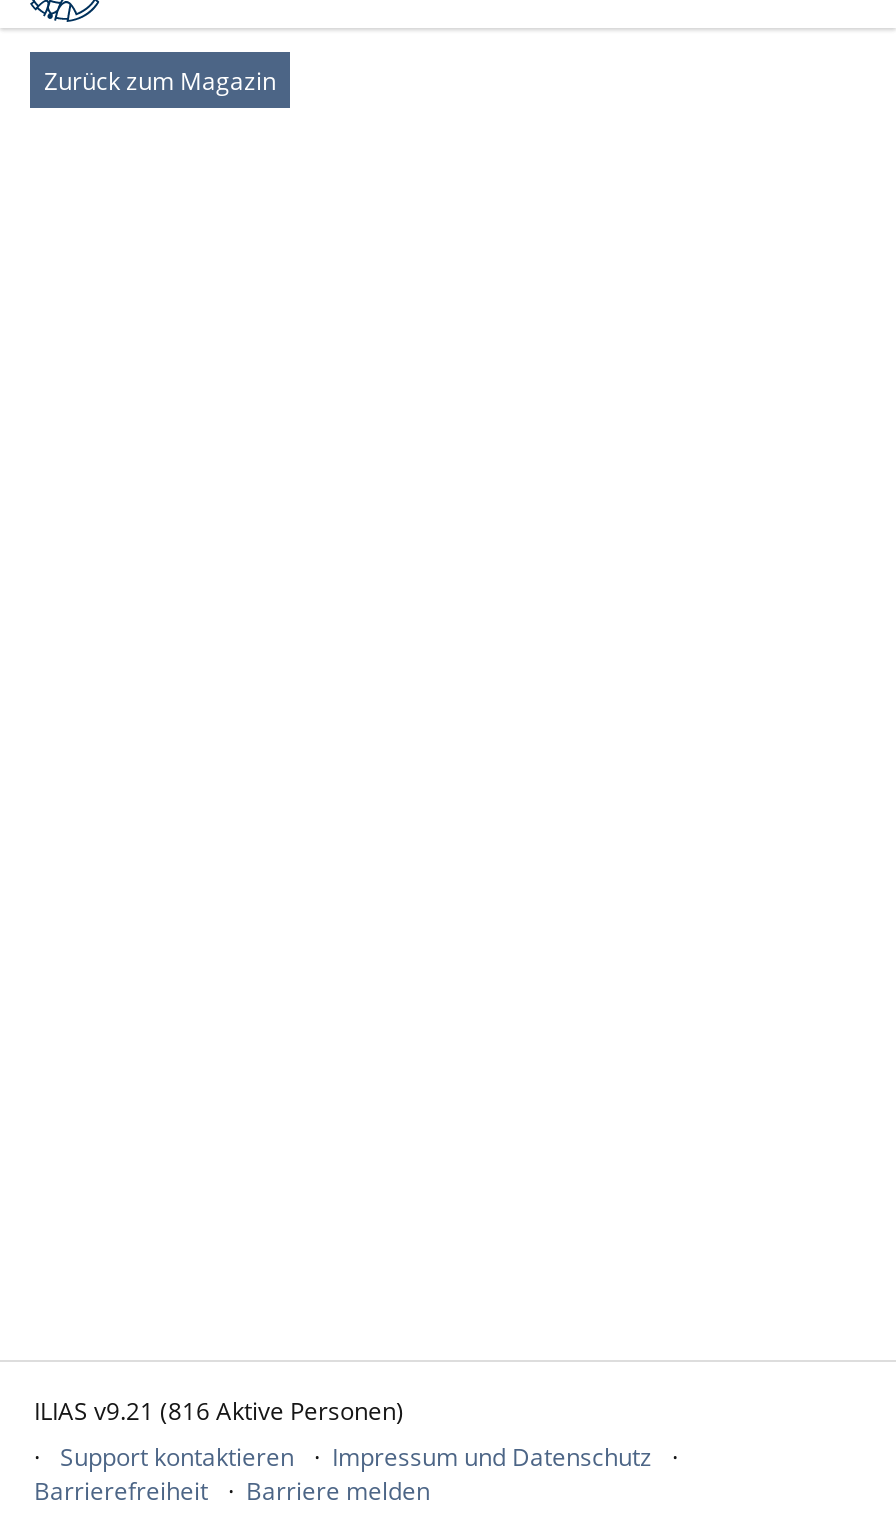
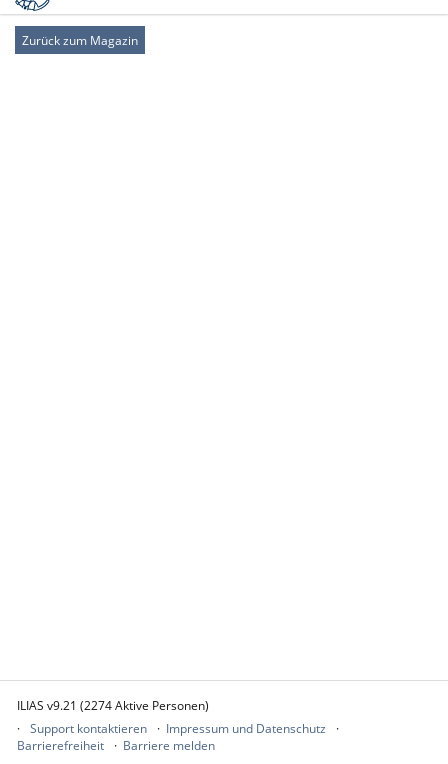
[34,1394,404,1428] ILIAS v9.21 (816 Aktive Personen) -> [17,697,209,714] ILIAS v9.21 (2274 Aktive Personen)

